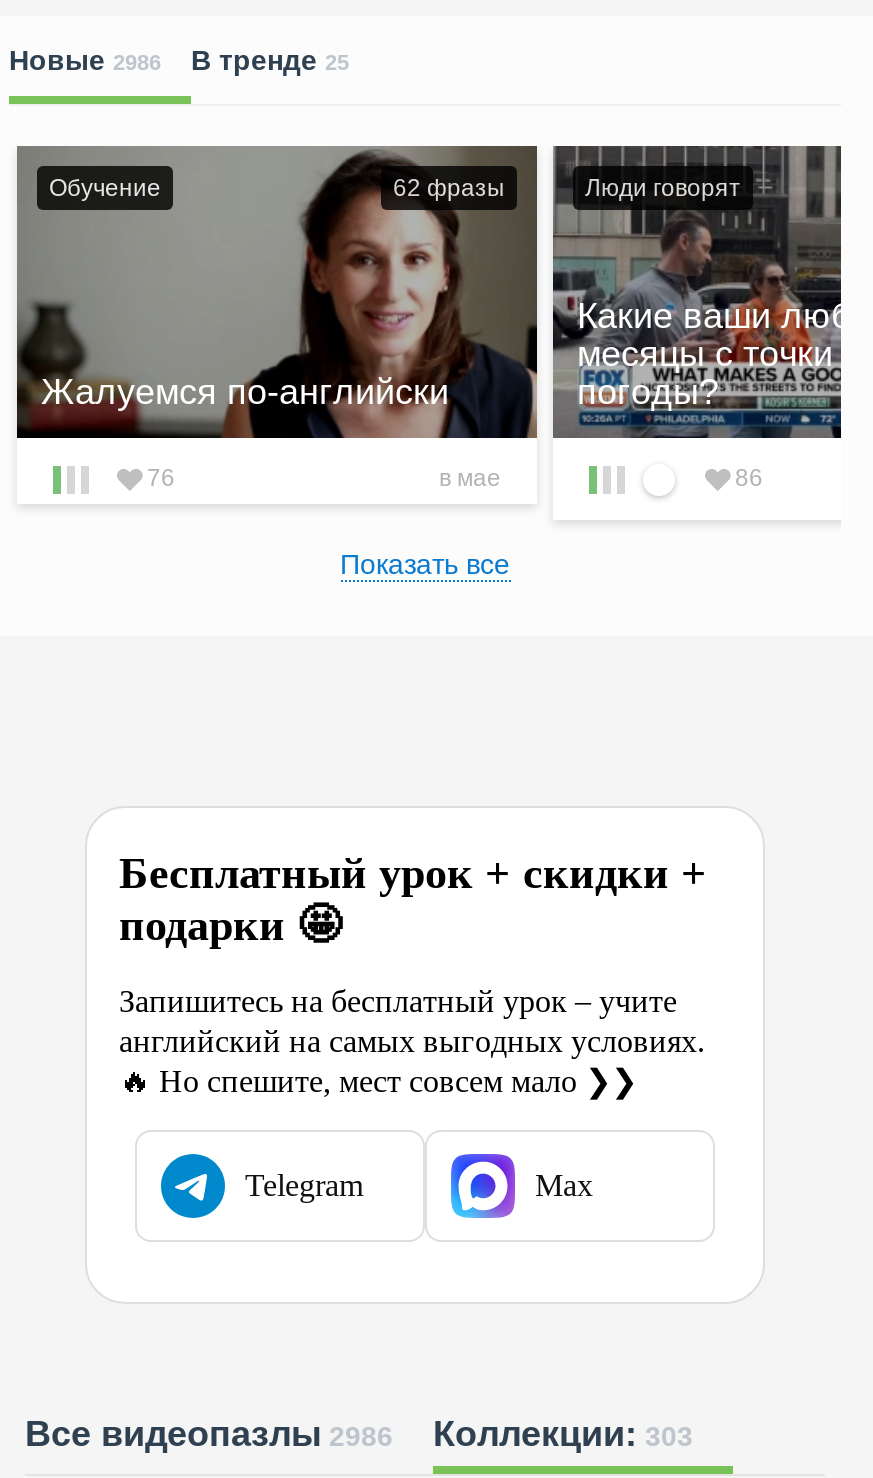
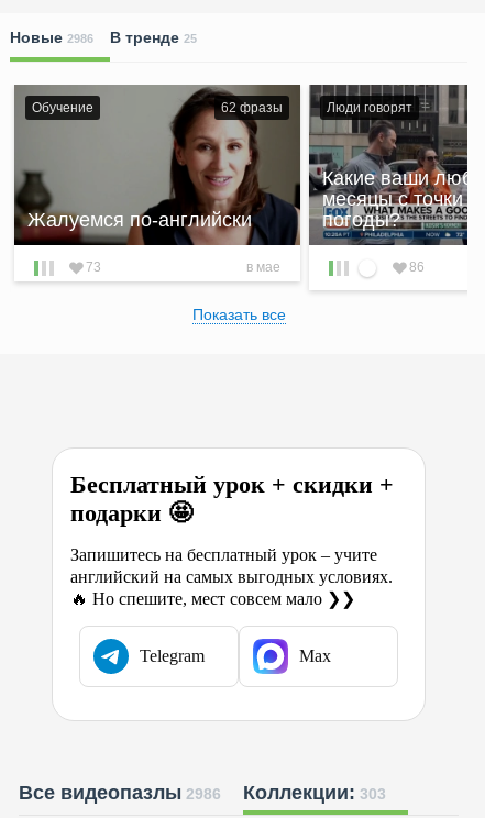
[147,464,175,492] 76 -> [86,260,101,275] 73

